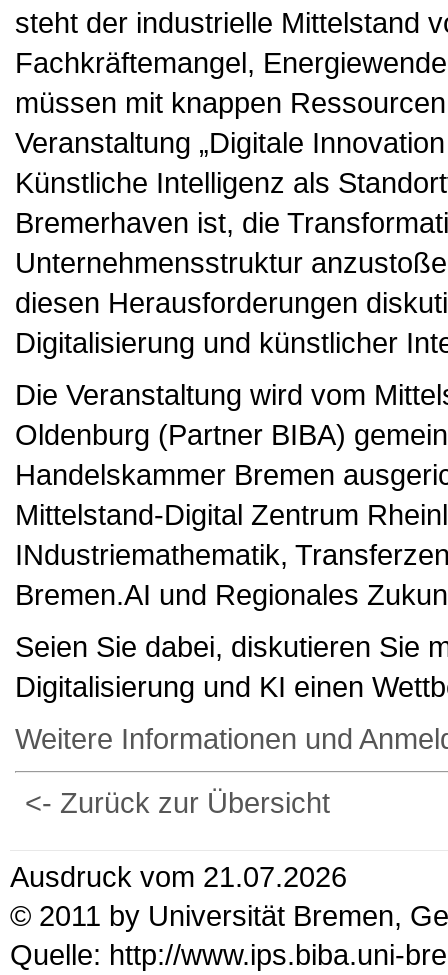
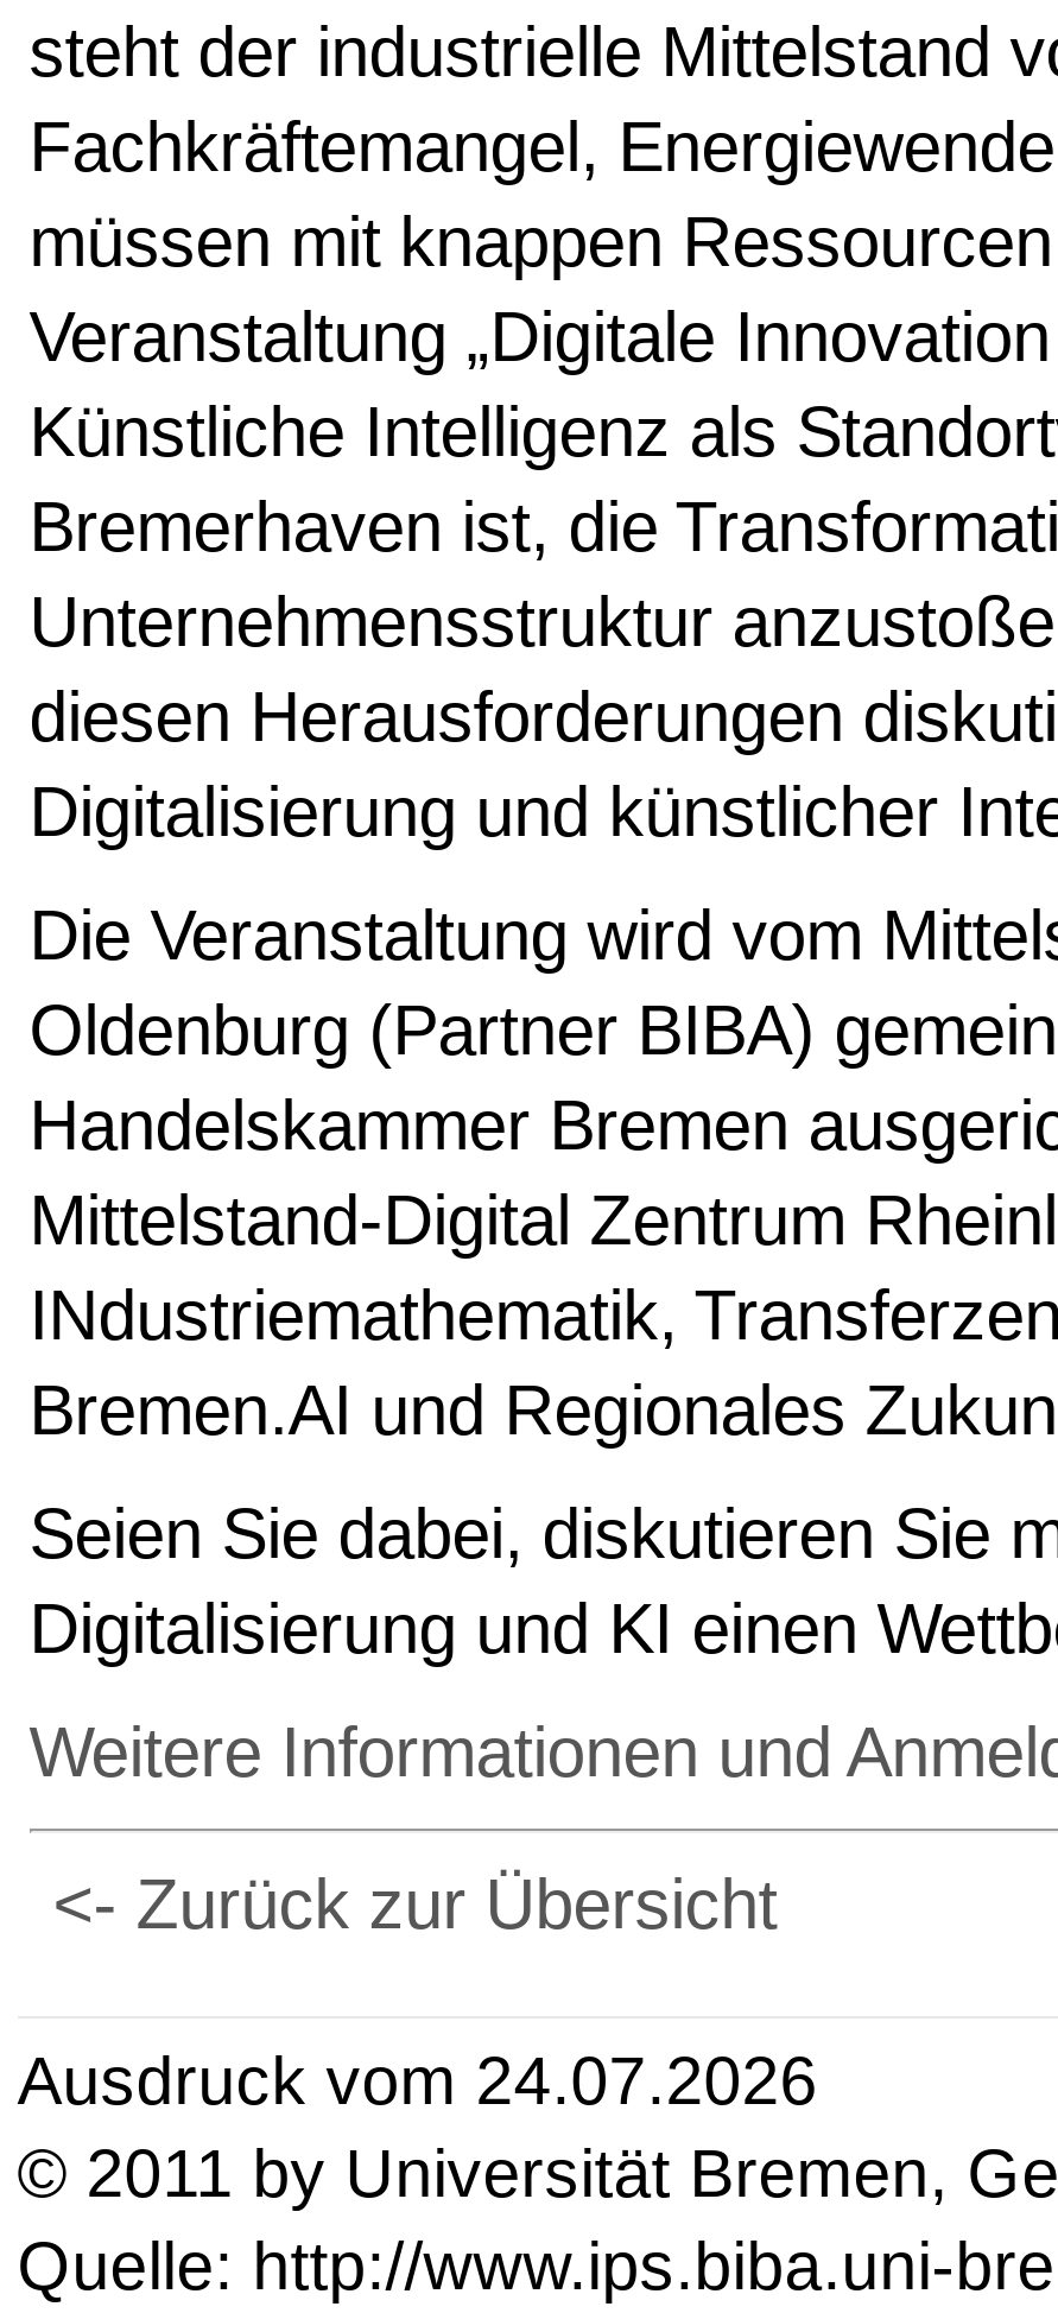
[10,861,347,893] Ausdruck vom 21.07.2026 -> [17,2042,818,2118] Ausdruck vom 24.07.2026

